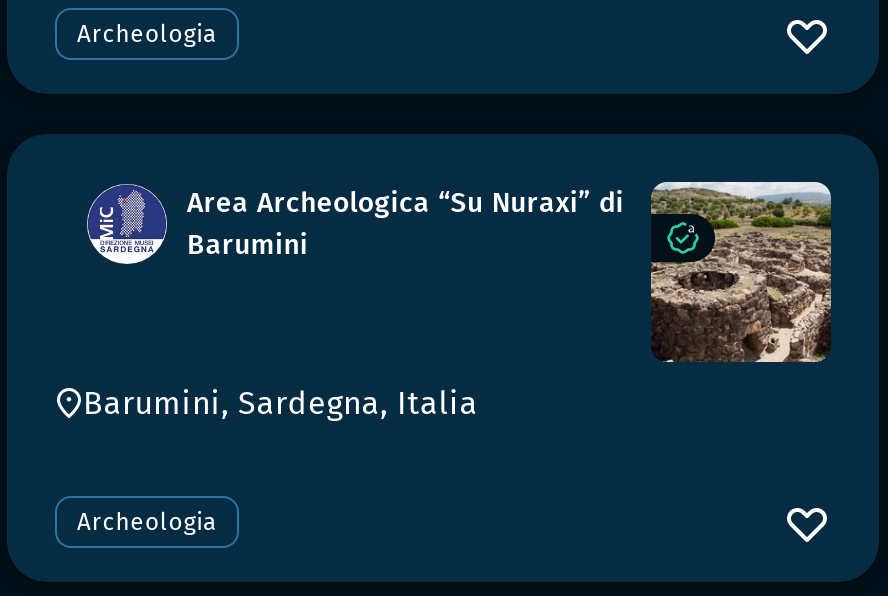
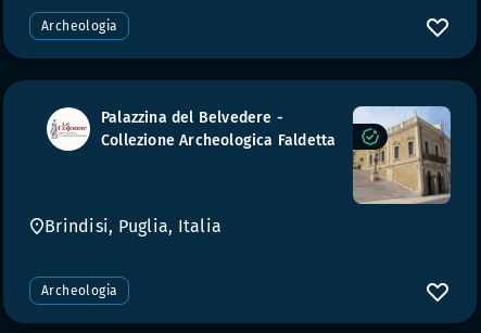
[89,184,624,262] [image] | Area Archeologica “Su Nuraxi” di | Barumini -> [47,106,336,150] [image] | Palazzina del Belvedere - | Collezione Archeologica Faldetta
[651,180,833,364] [image] -> [352,106,452,205] [image]
[83,383,478,421] Barumini, Sardegna, Italia -> [45,215,221,236] Brindisi, Puglia, Italia

